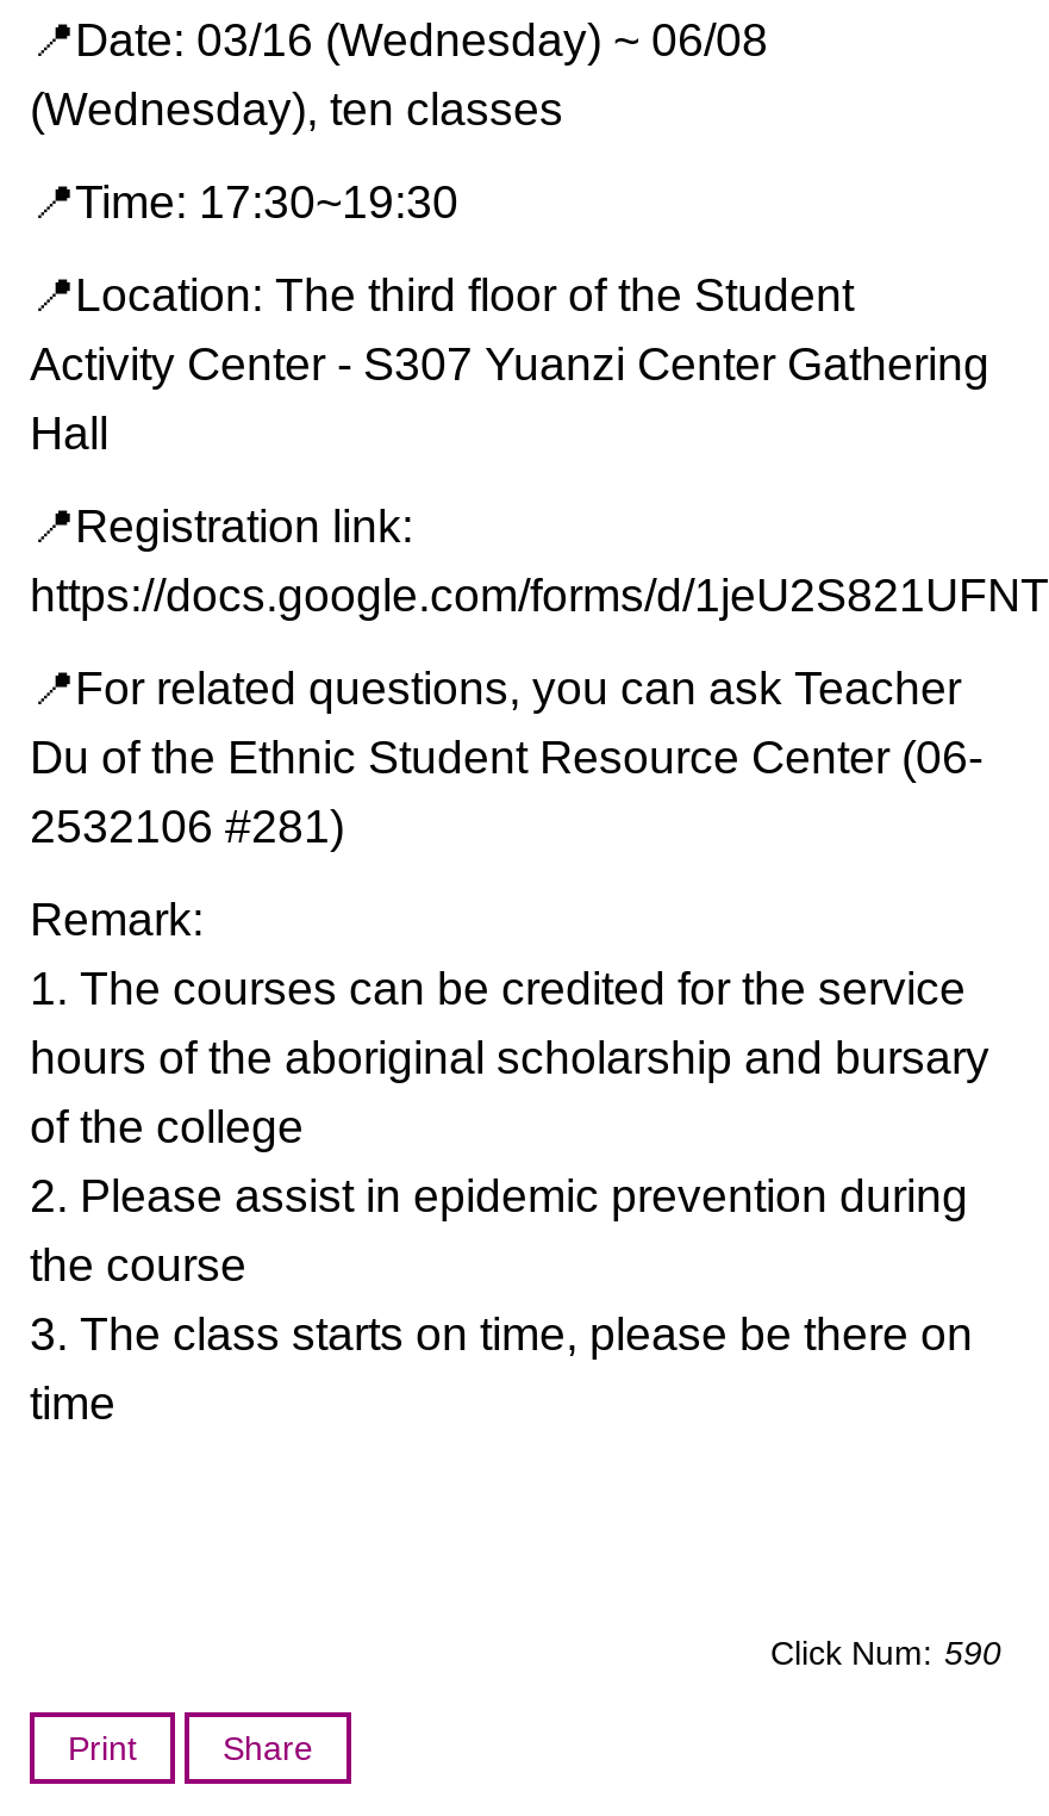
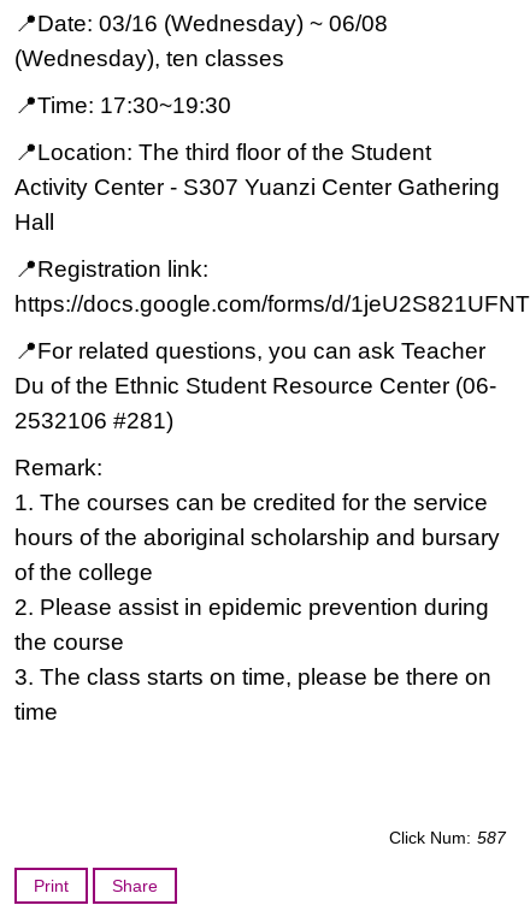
[770,1633,1001,1671] Click Num: 590 -> [389,828,506,847] Click Num: 587

